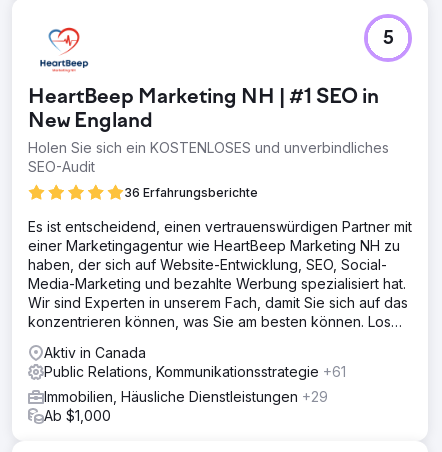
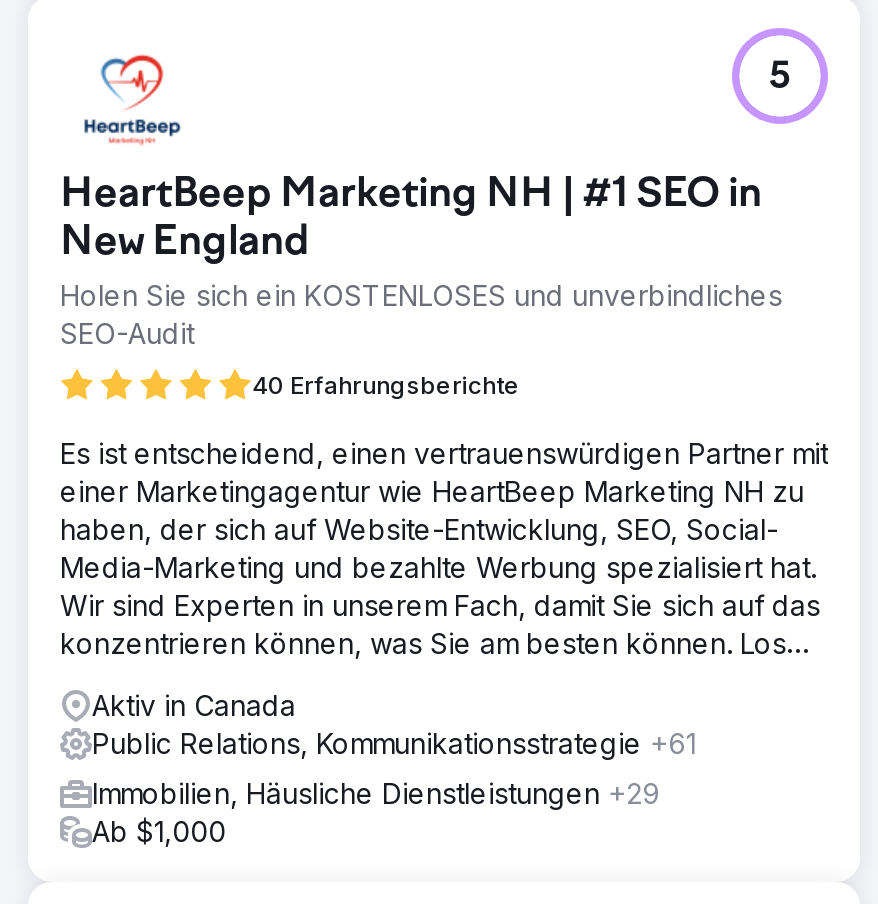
[124,185,258,200] 36 Erfahrungsberichte -> [252,369,520,399] 40 Erfahrungsberichte

